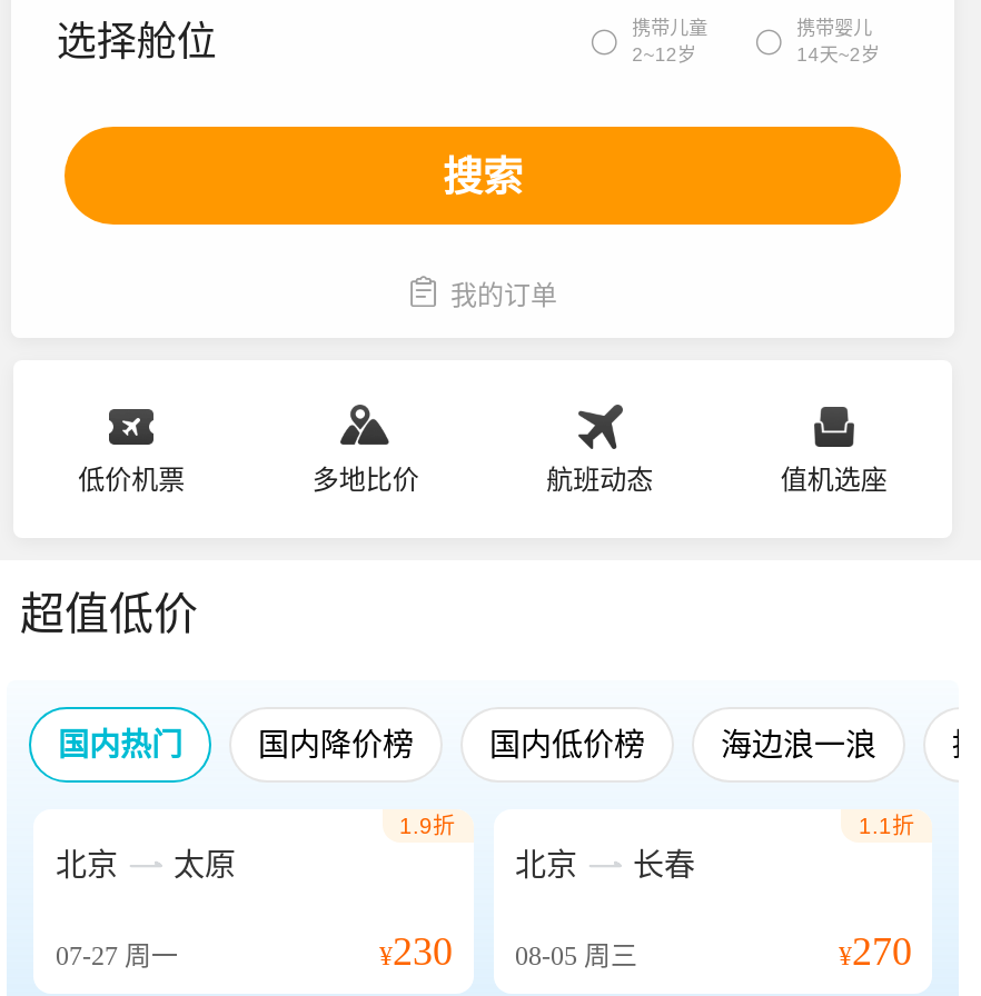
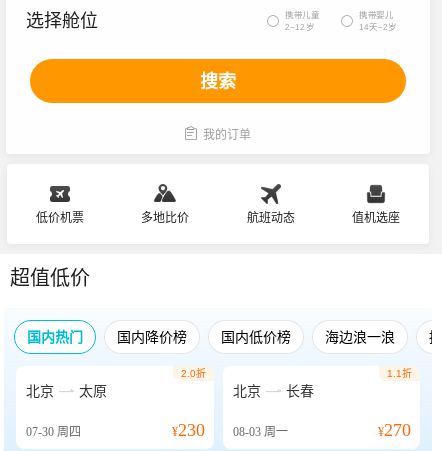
[399,814,455,838] 1.9折 -> [180,368,205,379] 2.0折
[56,940,178,972] 07-27周一 -> [26,425,81,439] 07-30周四
[379,929,637,974] ¥230 08-05周三 -> [171,420,287,440] ¥230 08-03周一

